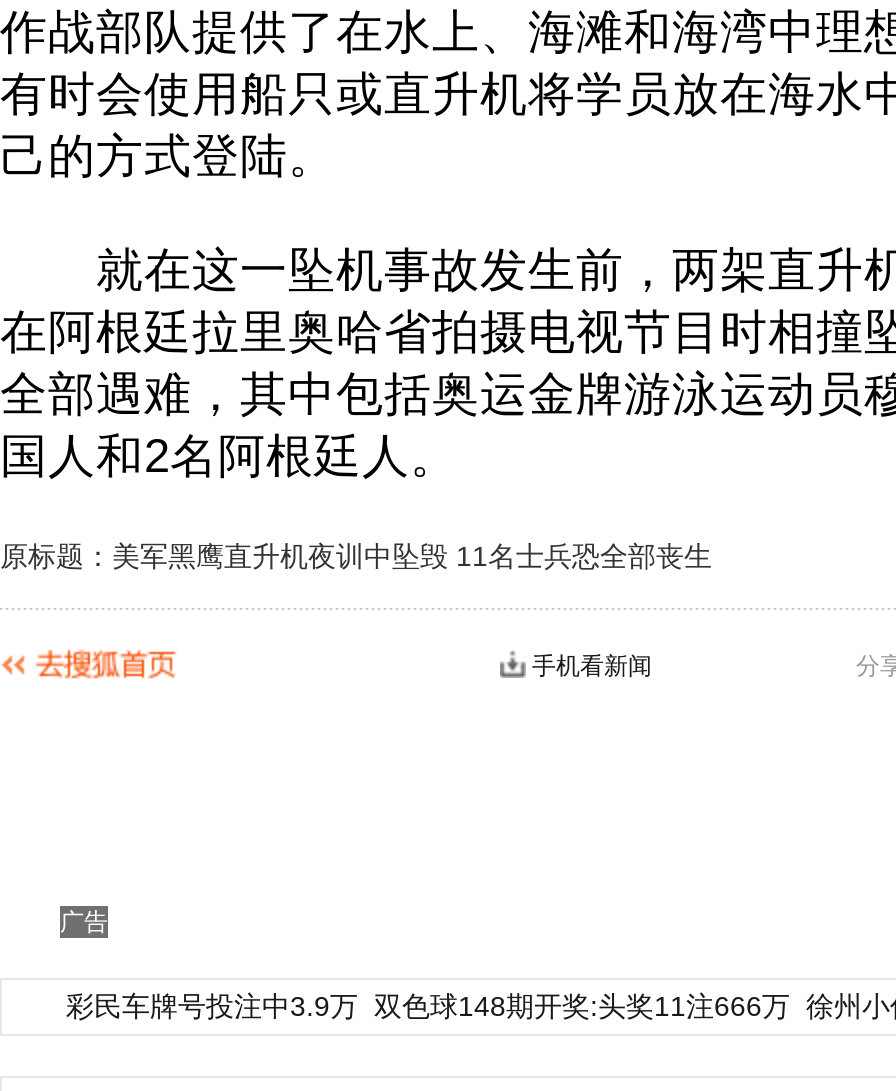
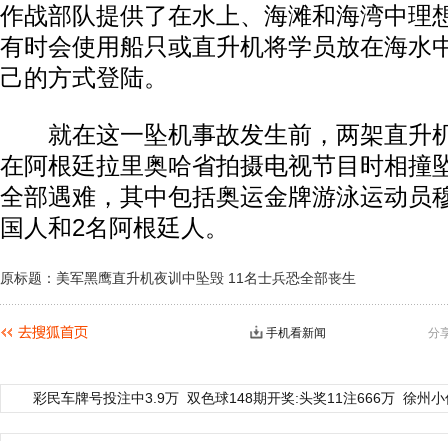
[60,908,108,936] 广告 -> none

